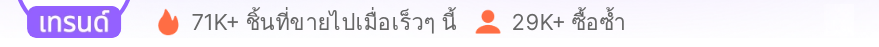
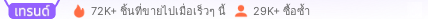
[191,8,457,36] 71K+ ชิ้นที่ขายไปเมื่อเร็วๆ นี้ -> [91,4,226,18] 72K+ ชิ้นที่ขายไปเมื่อเร็วๆ นี้

